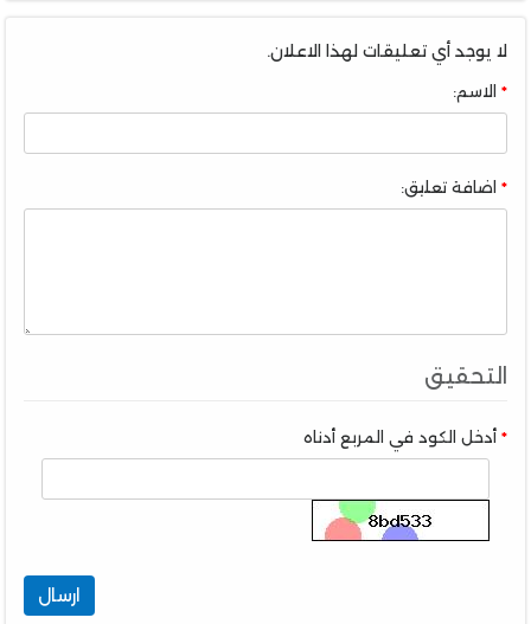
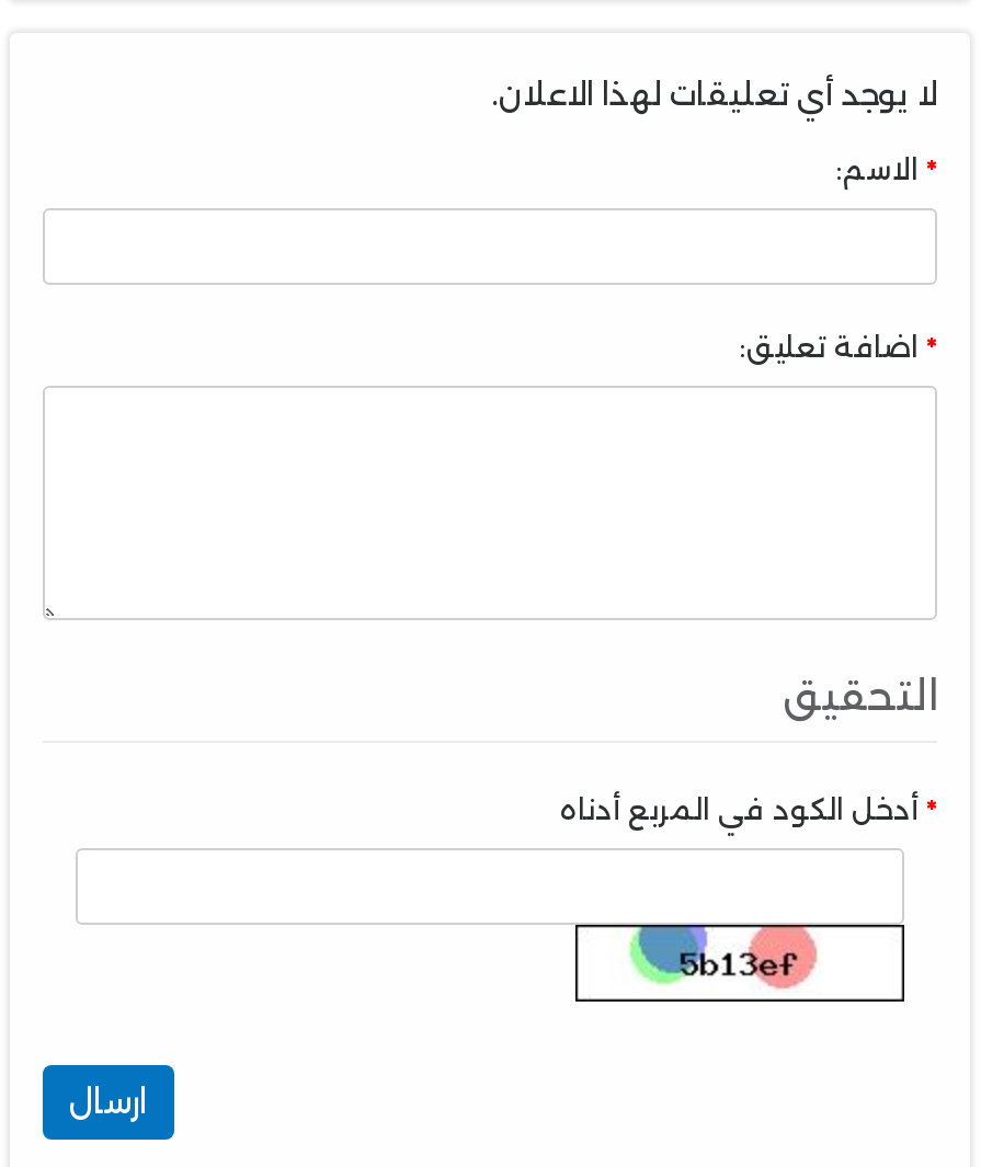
[324,498,443,541] [image] -> [600,923,821,1002] [image]

